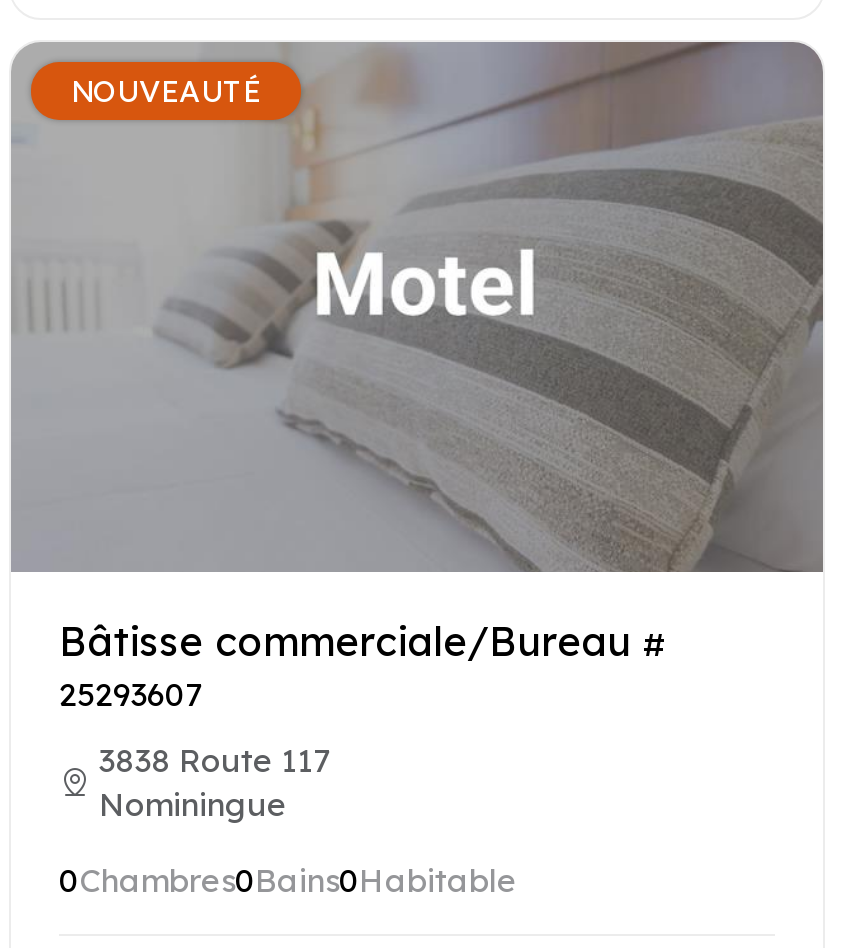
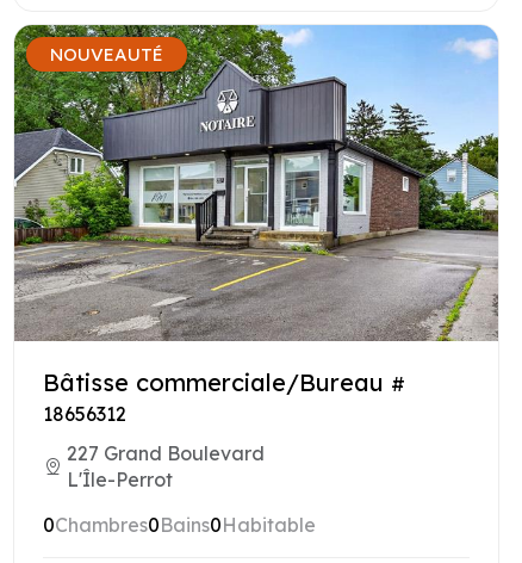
[11,40,825,572] [image] -> [14,24,499,341] [image]
[59,674,203,714] 25293607 -> [43,402,126,426] 18656312
[99,740,331,824] 3838 Route 117 | Nominingue -> [67,441,265,491] 227 Grand Boulevard | L'Île-Perrot

